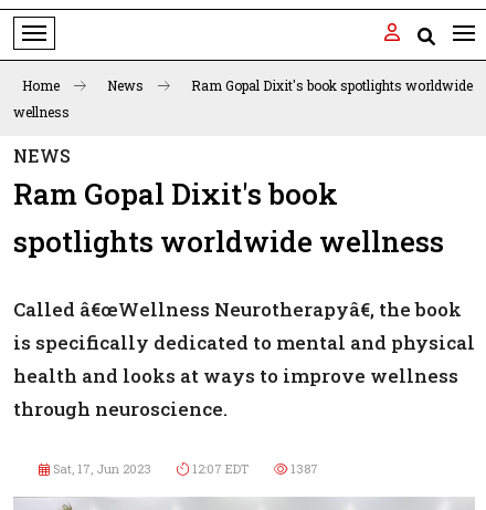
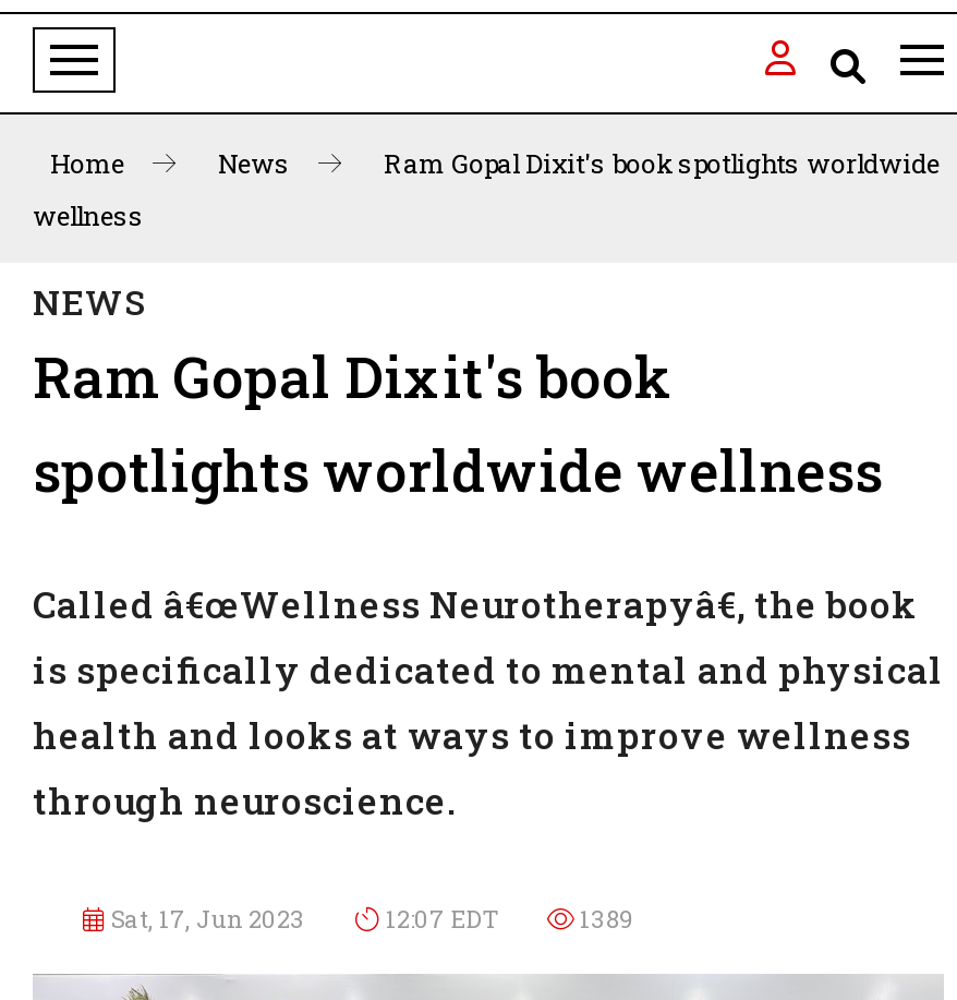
[287,460,325,477] 1387 -> [573,902,647,935] 1389

